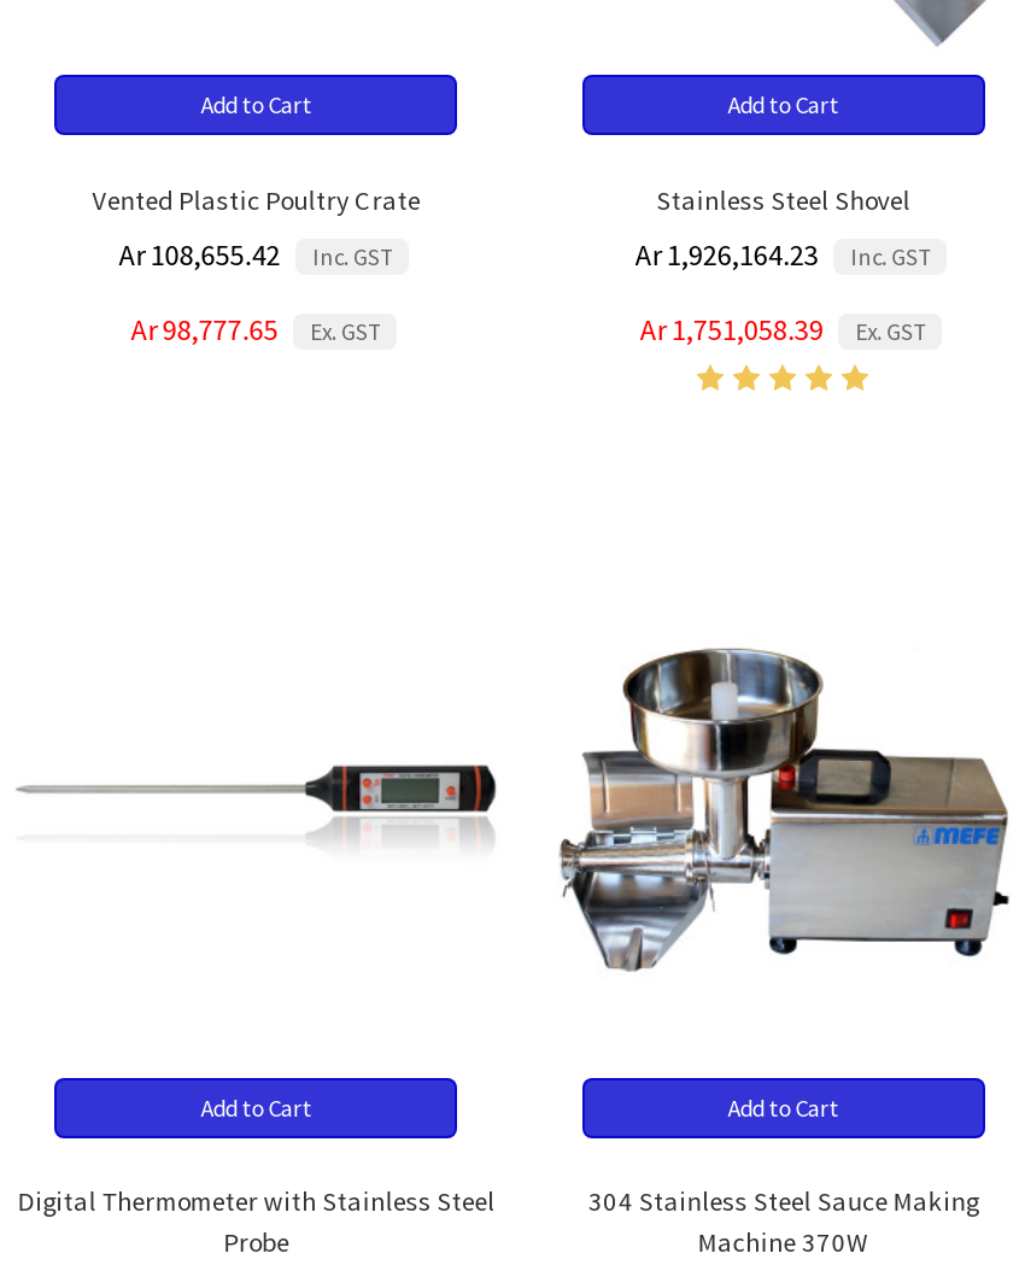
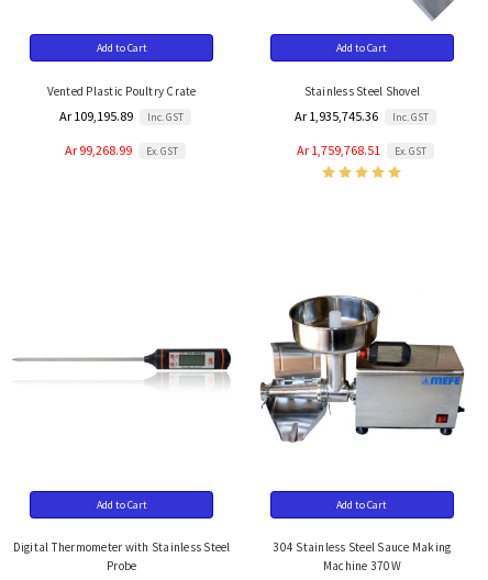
[119,236,392,272] Ar 108,655.42 Inc. GST -> [59,107,184,124] Ar 109,195.89 Inc. GST
[635,236,930,272] Ar 1,926,164.23 Inc. GST -> [294,107,429,124] Ar 1,935,745.36 Inc. GST
[131,312,380,348] Ar 98,777.65 Ex. GST -> [65,142,178,159] Ar 99,268.99 Ex. GST
[640,312,925,348] Ar 1,751,058.39 Ex. GST -> [297,142,427,159] Ar 1,759,768.51 Ex. GST

